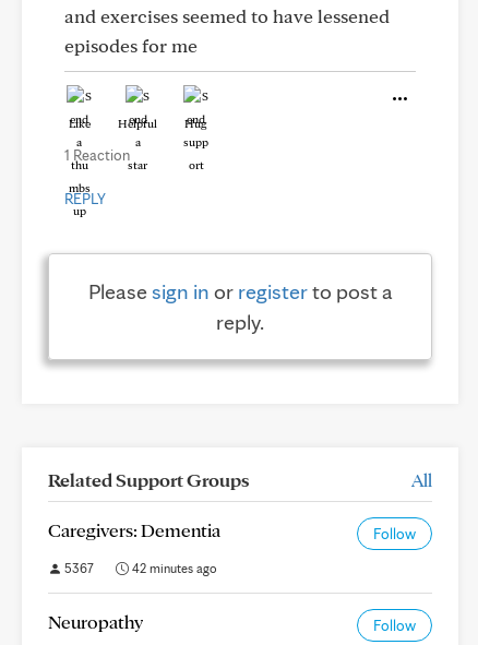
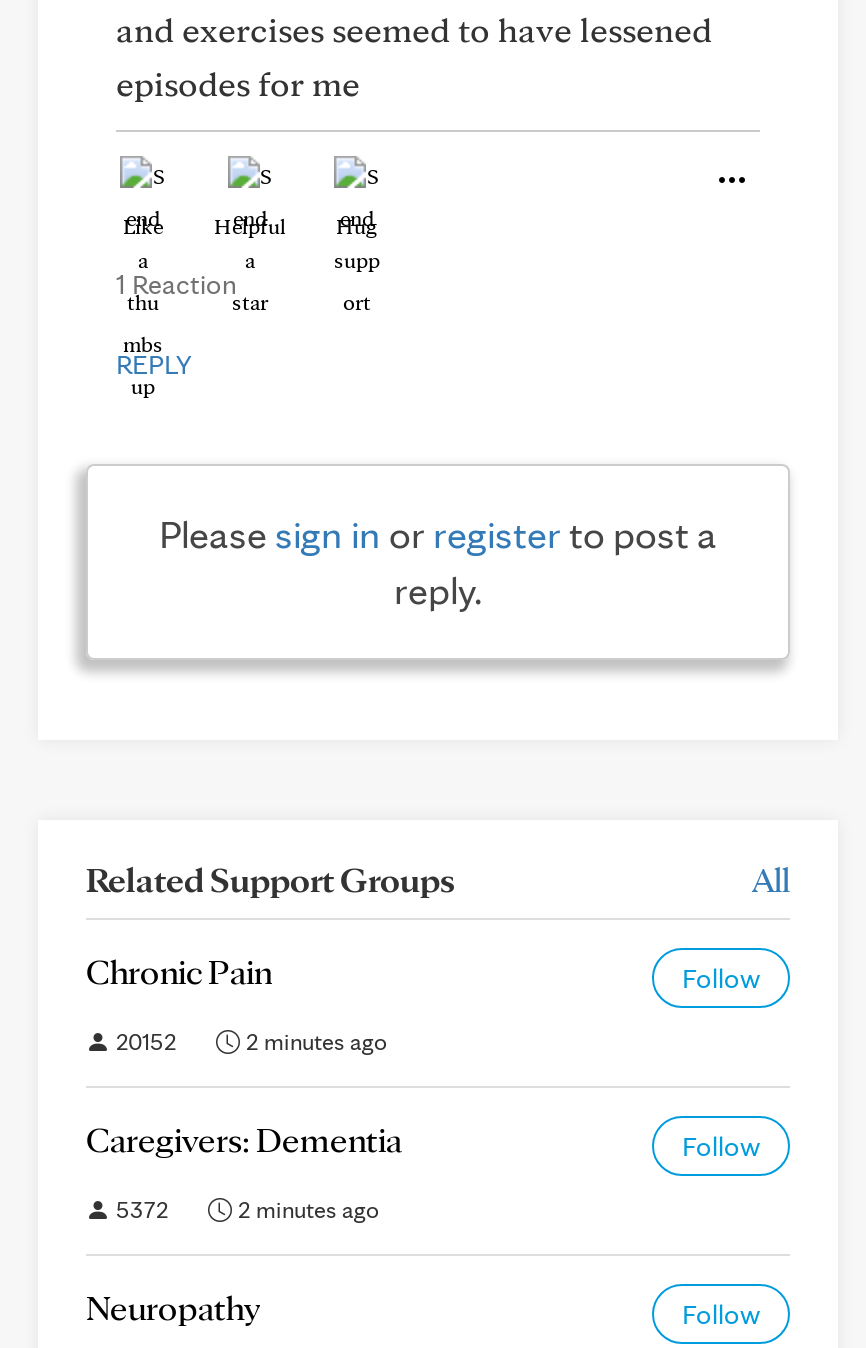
none -> [86,950,760,1056] Chronic Pain | Follow | 20152 | 2 minutes ago
[61,560,94,576] 5367 -> [110,1194,168,1224] 5372
[129,560,217,576] 42 minutes ago -> [232,1194,380,1224] 2 minutes ago

